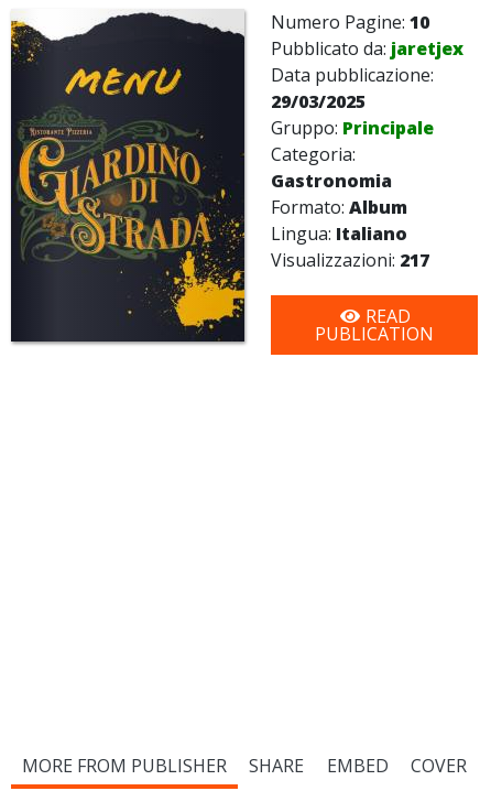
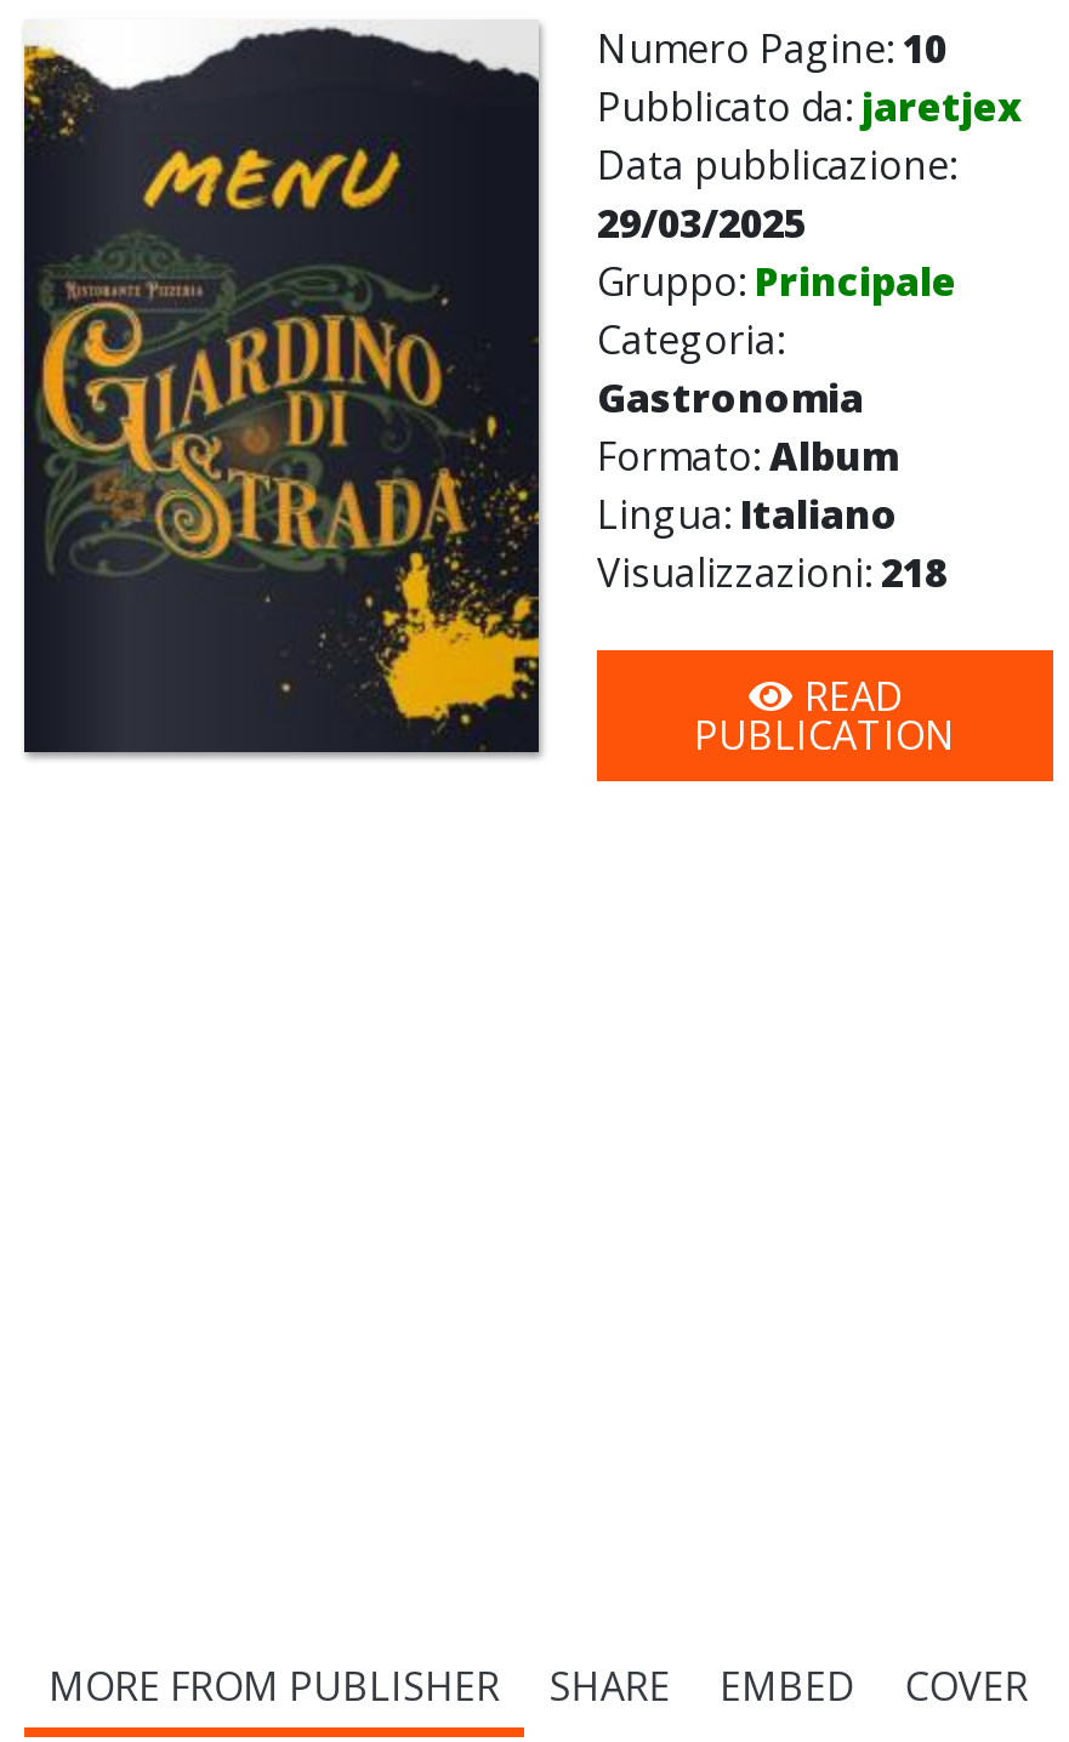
[271,248,429,272] Visualizzazioni: 217 -> [597,546,946,600] Visualizzazioni: 218

